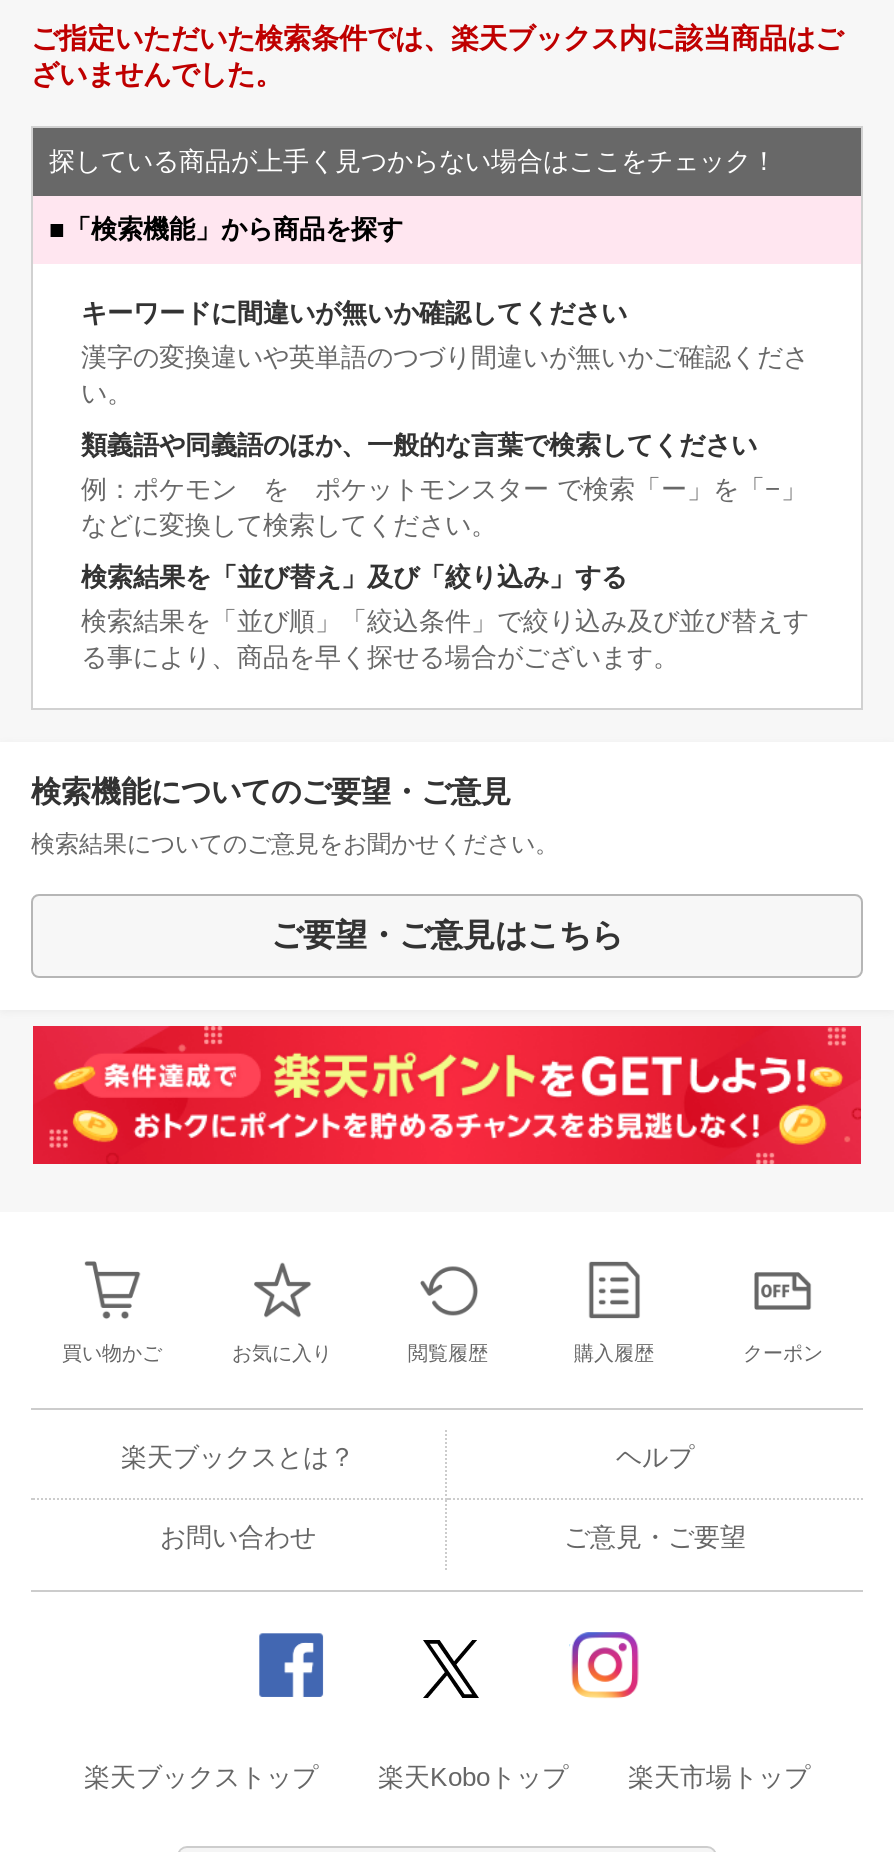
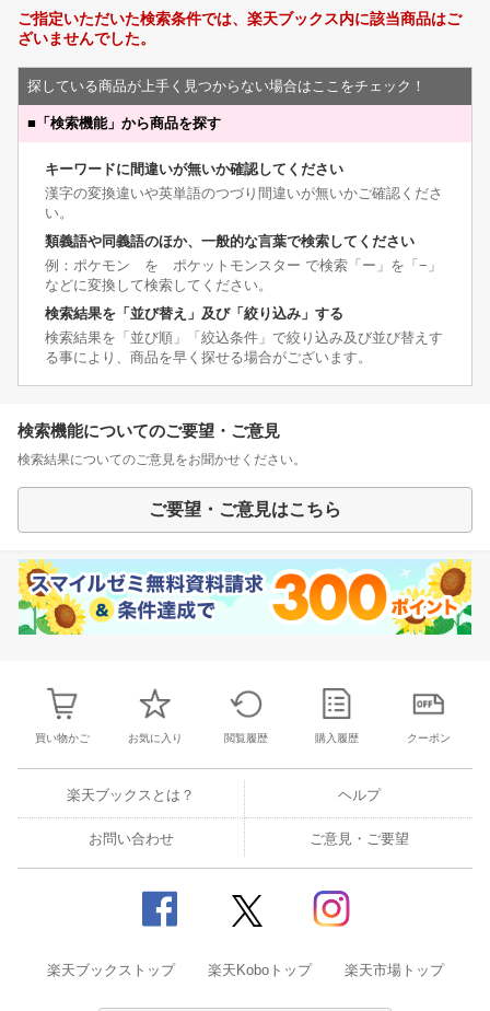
[31,1024,863,1166] [image] -> [17,558,472,636] [image]

